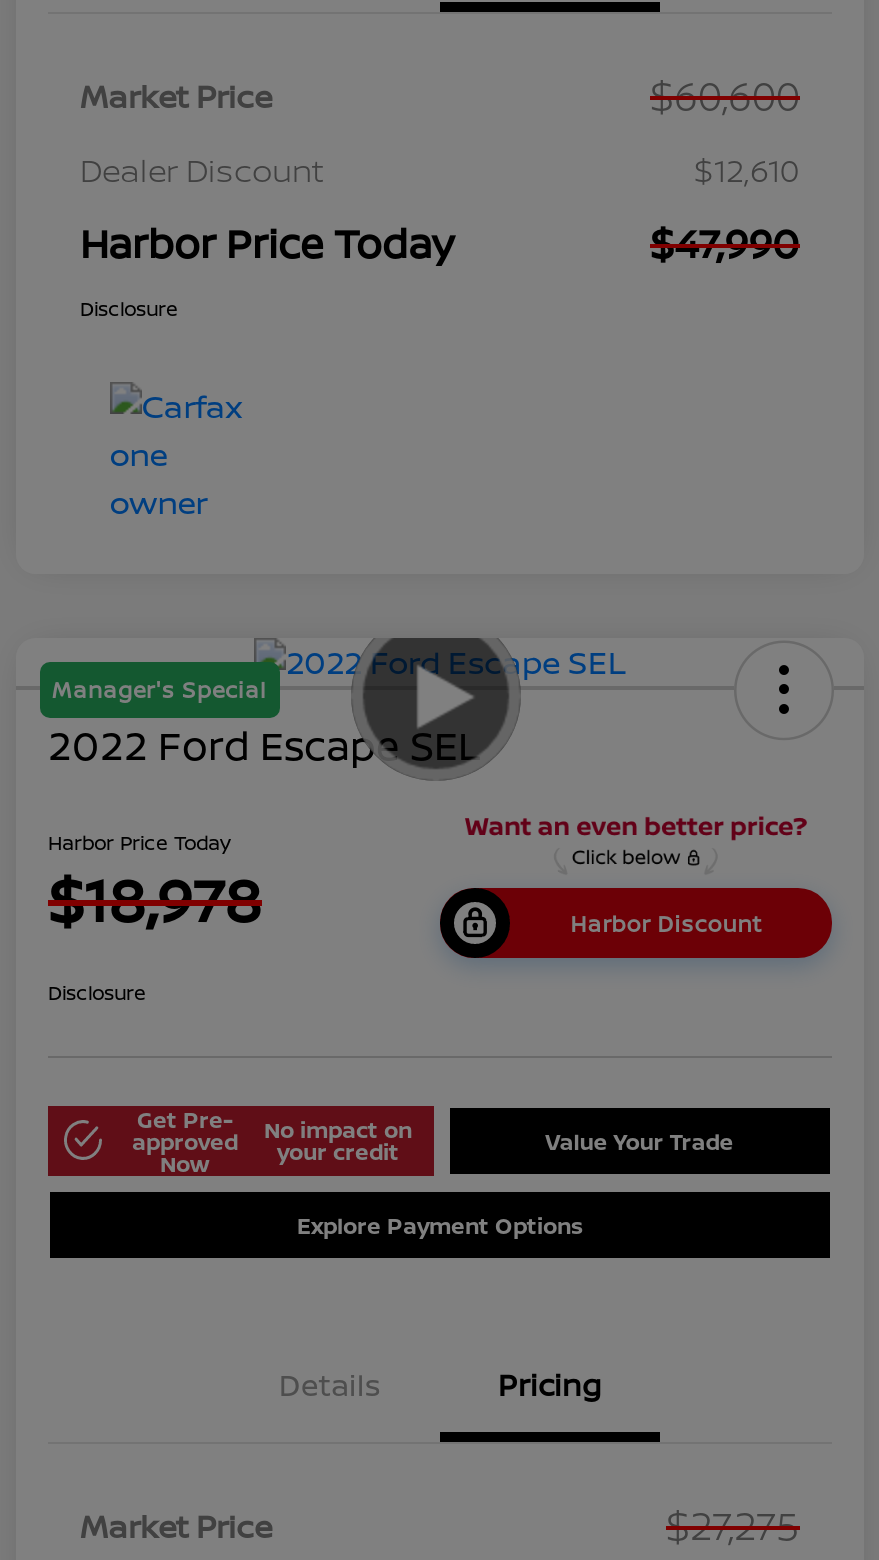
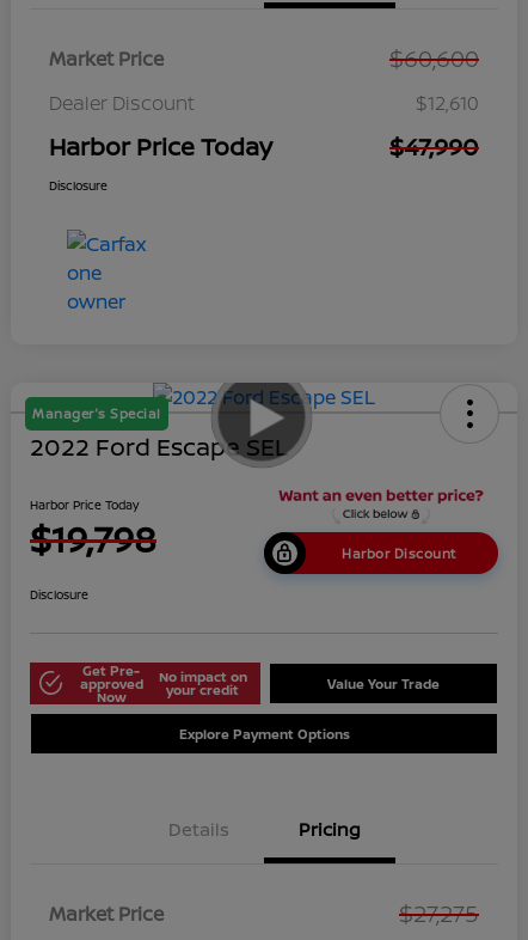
[48,858,262,940] $18,978 -> [30,514,156,563] $19,798

